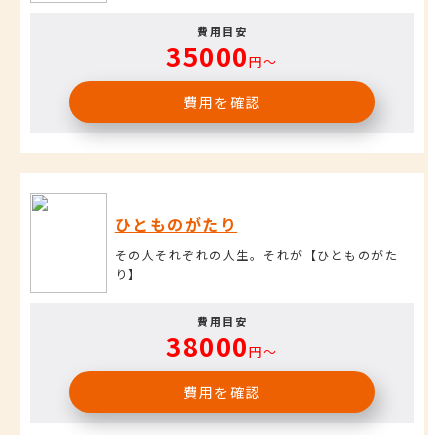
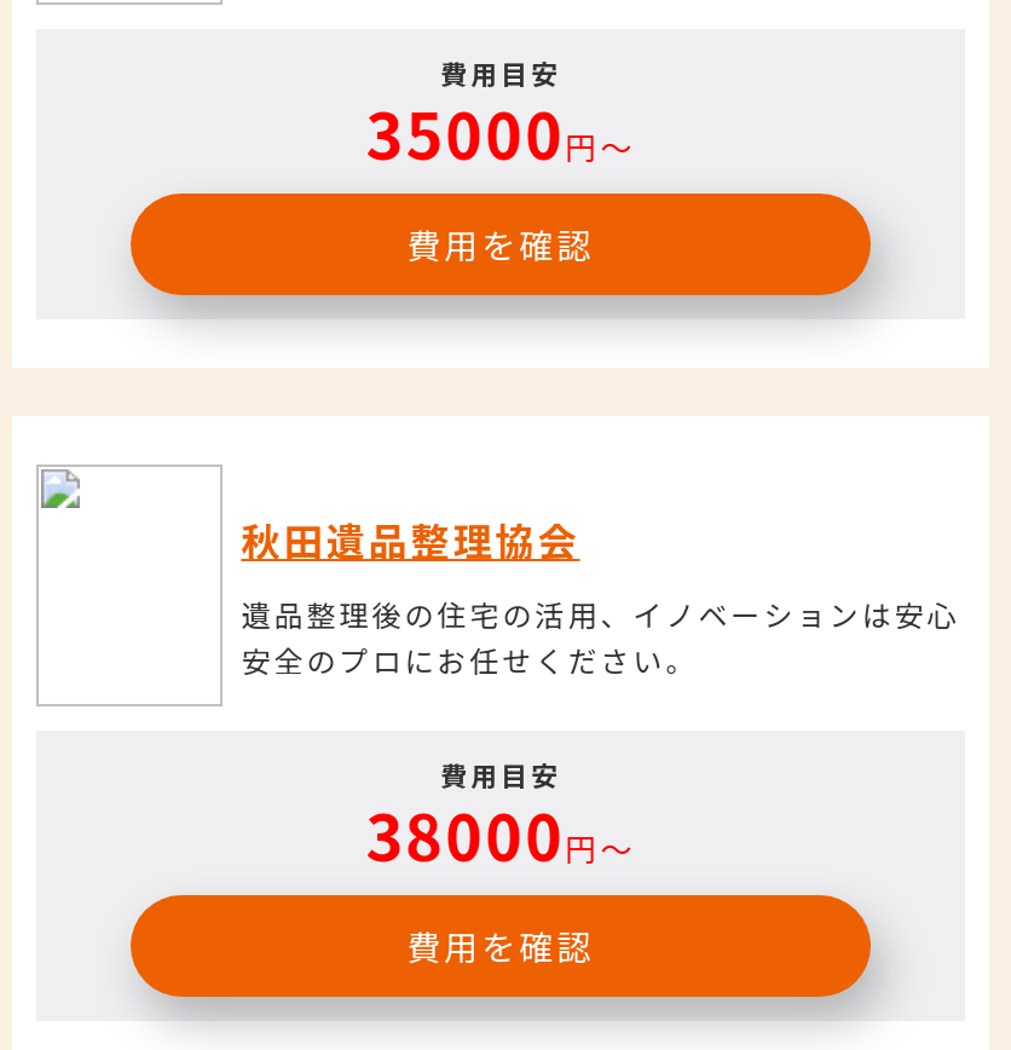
[115,212,398,282] ひとものがたり | その人それぞれの人生。それが【ひとものがた | り】 -> [241,510,959,680] 秋田遺品整理協会 | 遺品整理後の住宅の活用、イノベーションは安心 | 安全のプロにお任せください。

